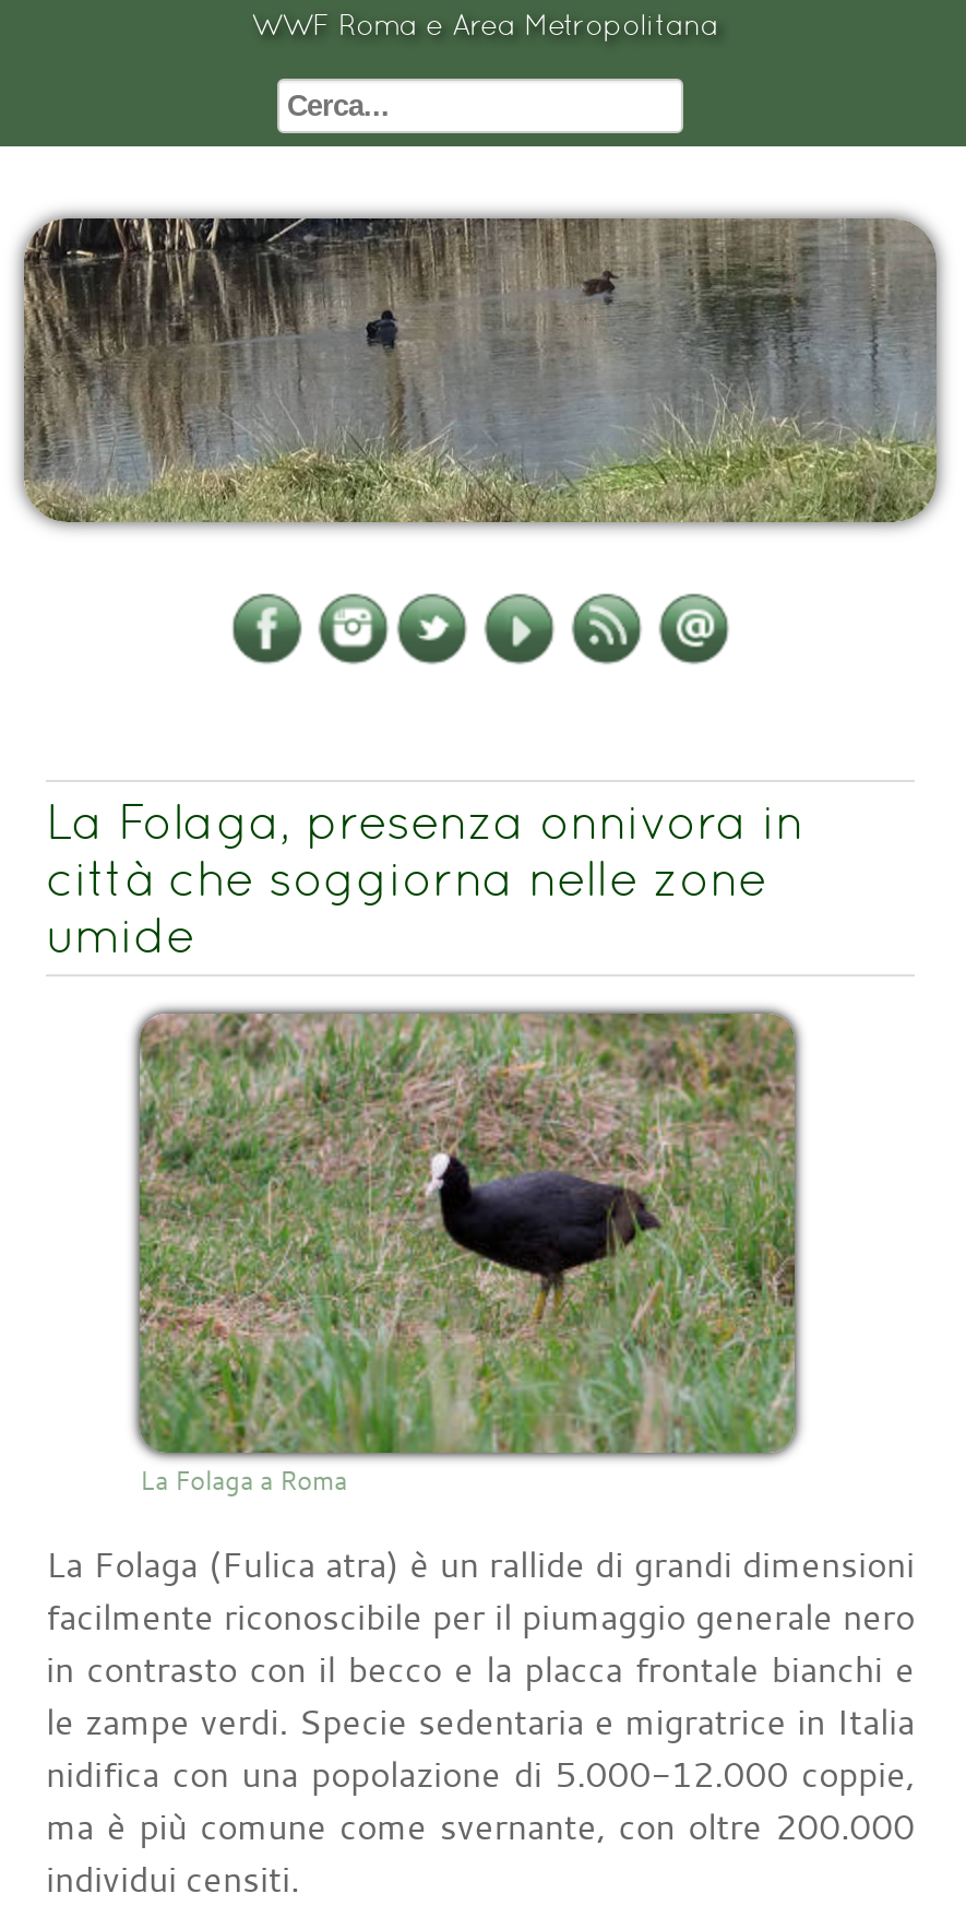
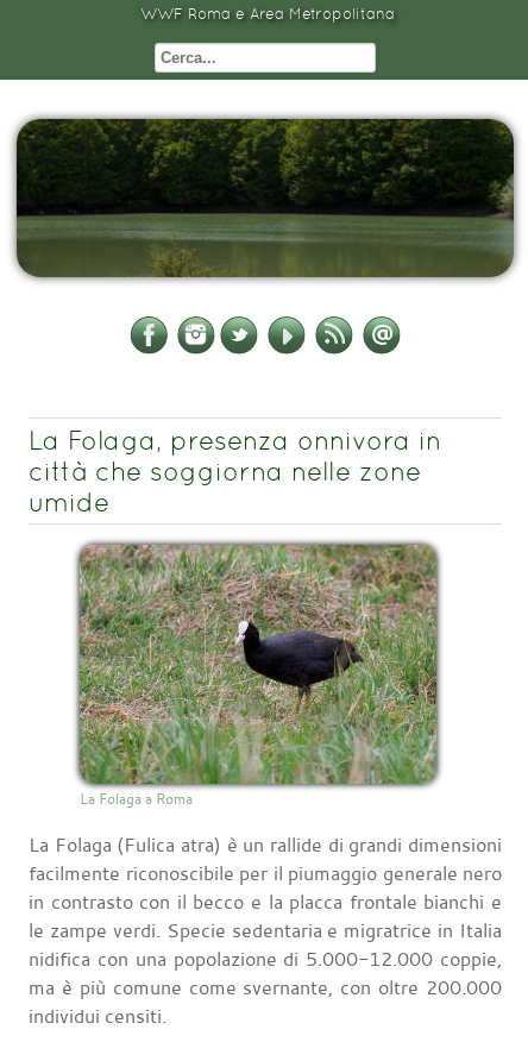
[22,218,934,522] [image] -> [17,119,514,277] [image]

